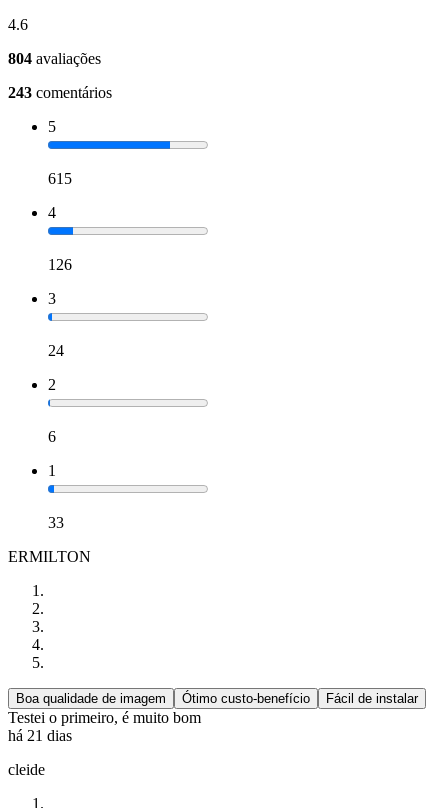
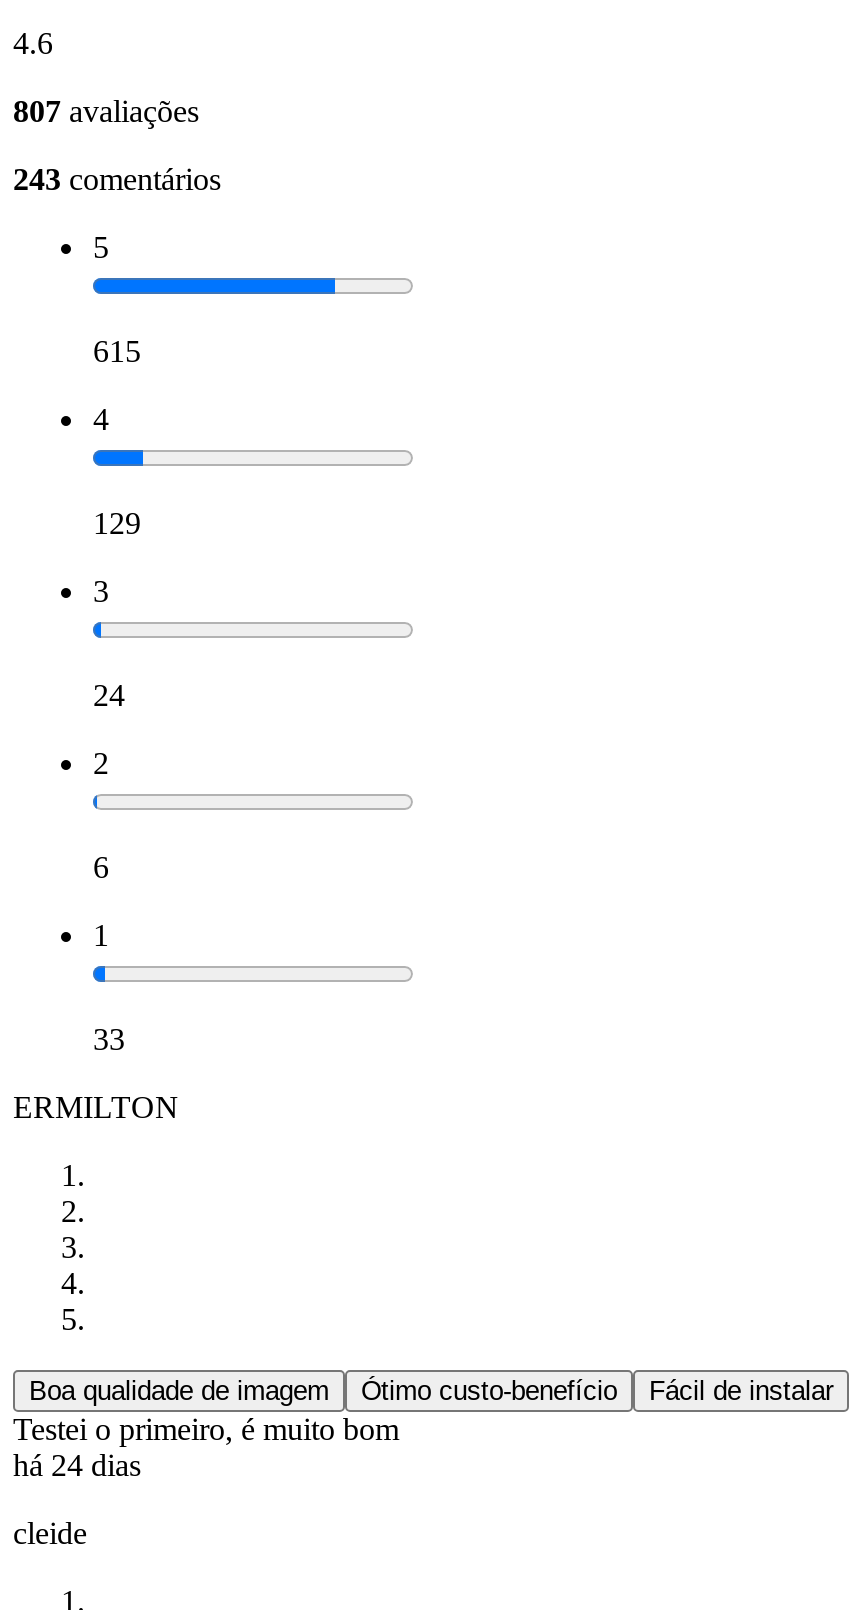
[8,50,101,67] 804 avaliações -> [13,94,199,128] 807 avaliações
[48,256,72,273] 126 -> [93,506,141,540] 129
[8,727,72,744] há 21 dias -> [13,1448,141,1482] há 24 dias

